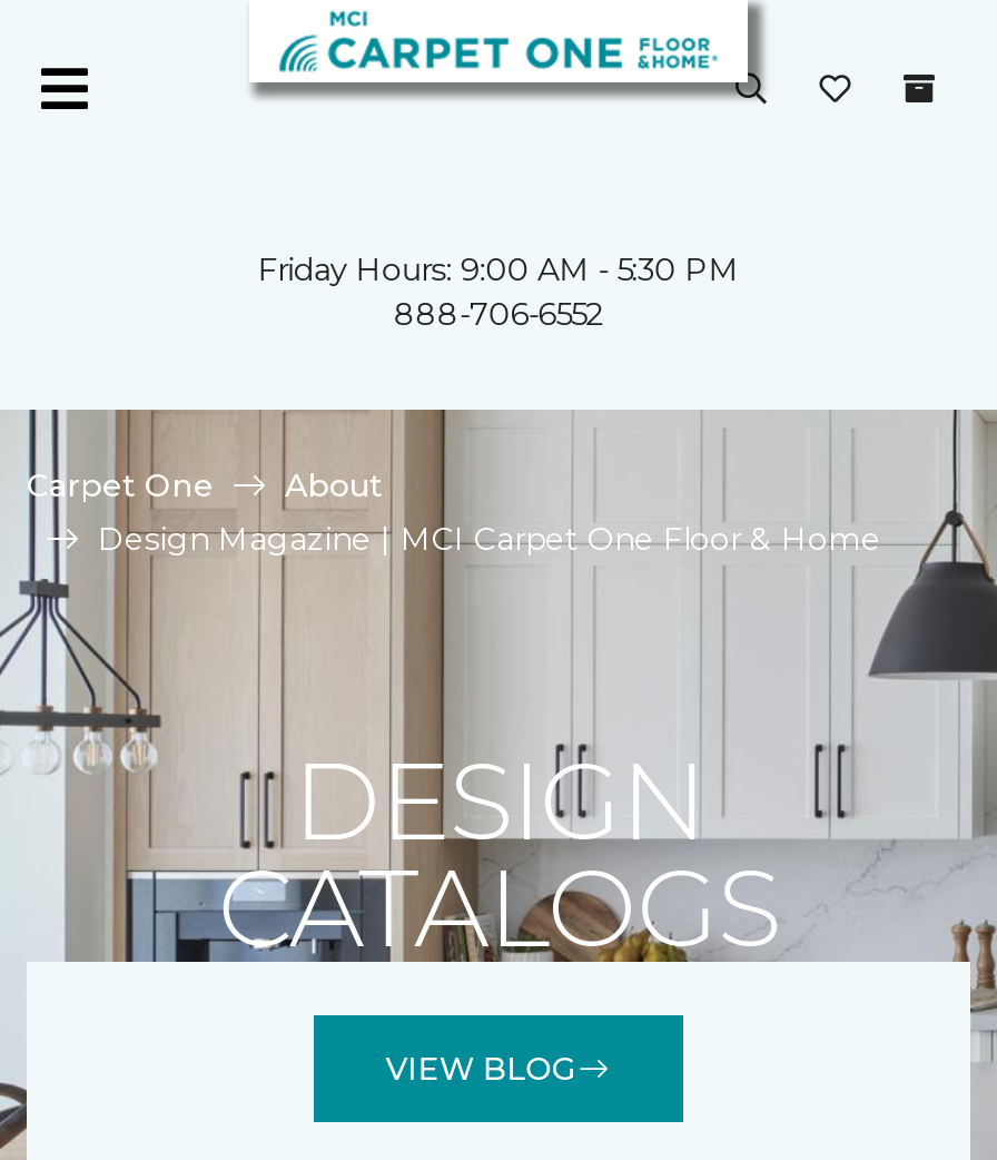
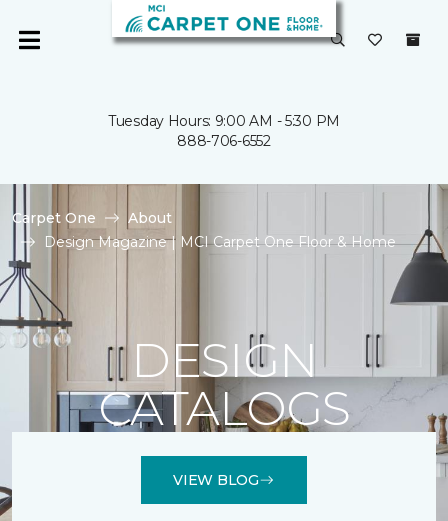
[258,249,739,289] Friday Hours: 9:00 AM - 5:30 PM -> [108,112,340,130] Tuesday Hours: 9:00 AM - 5:30 PM

